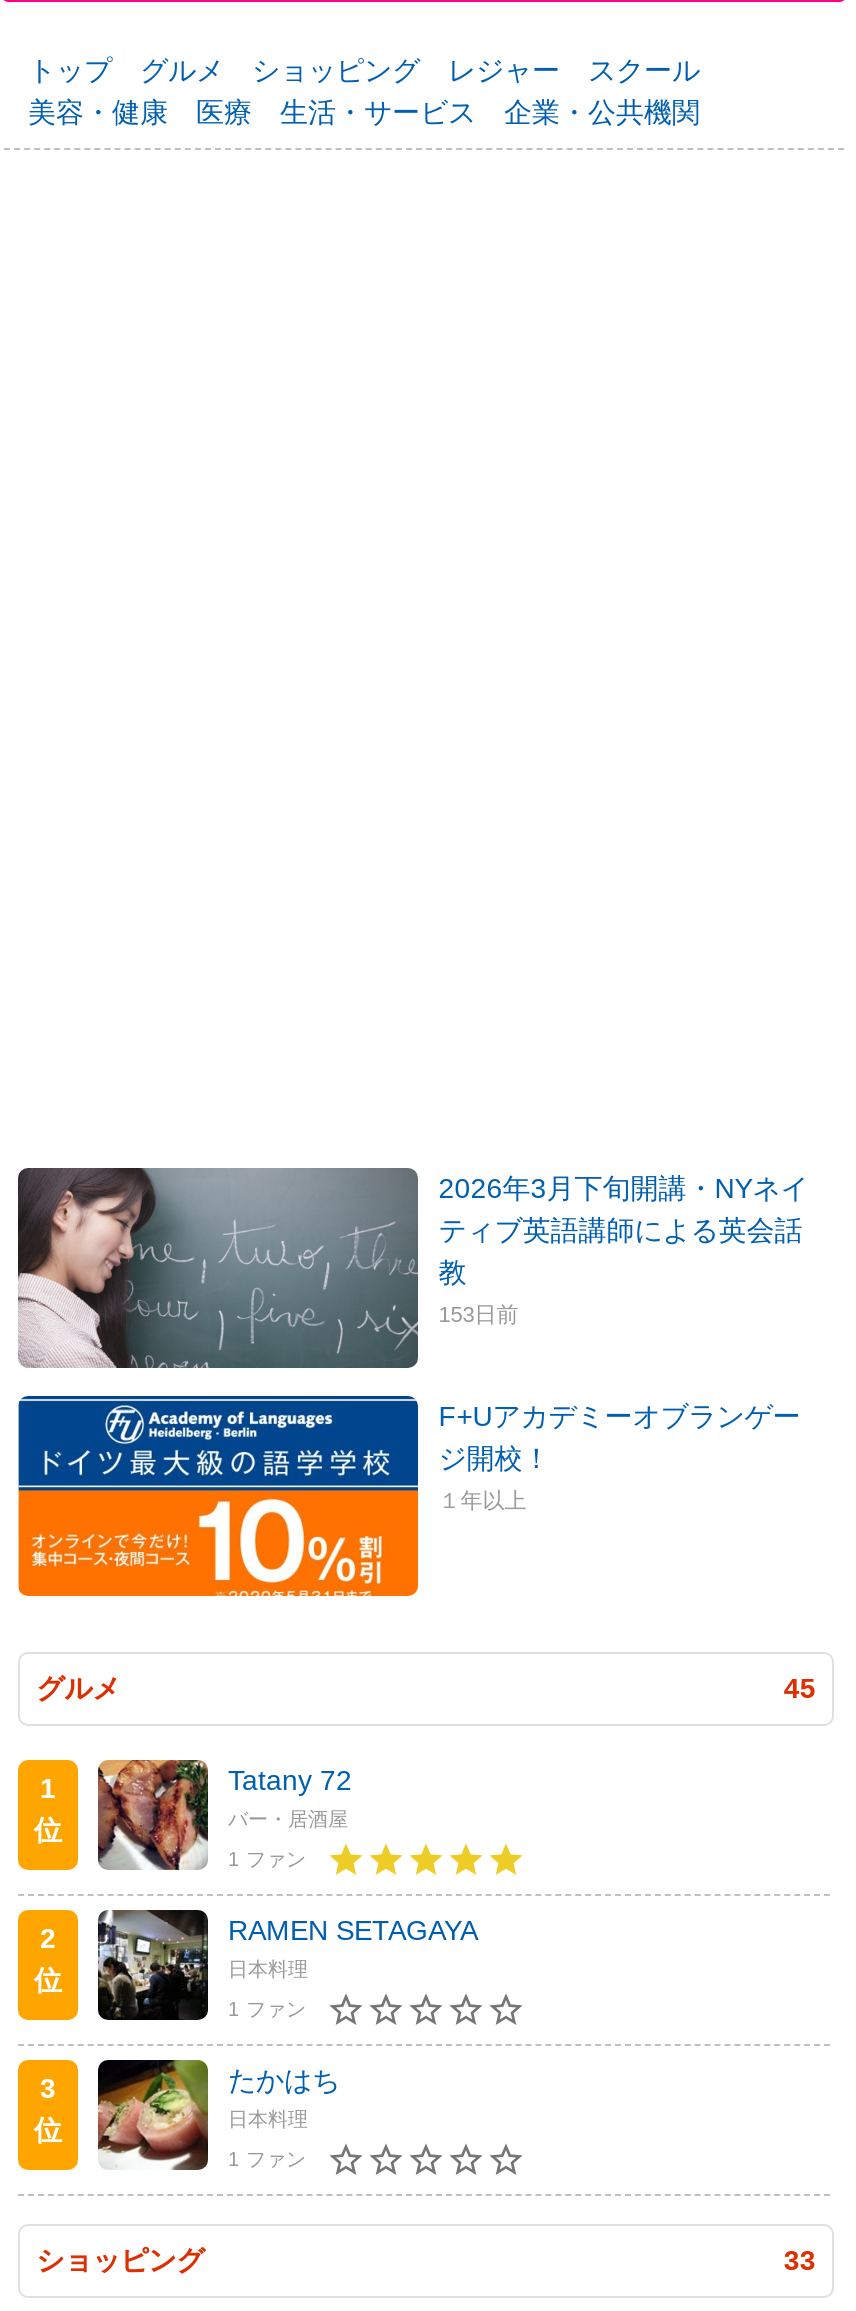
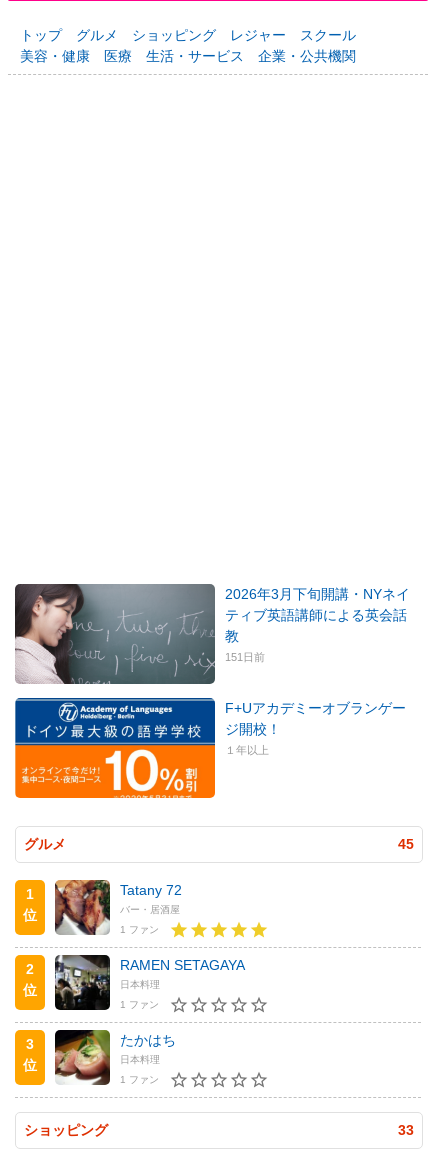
[438,1301,518,1325] 153日前 -> [225,650,265,662] 151日前

